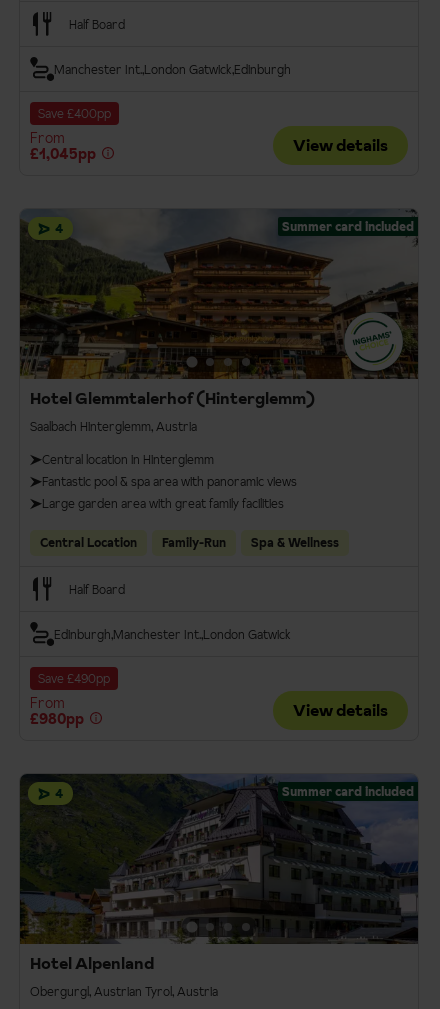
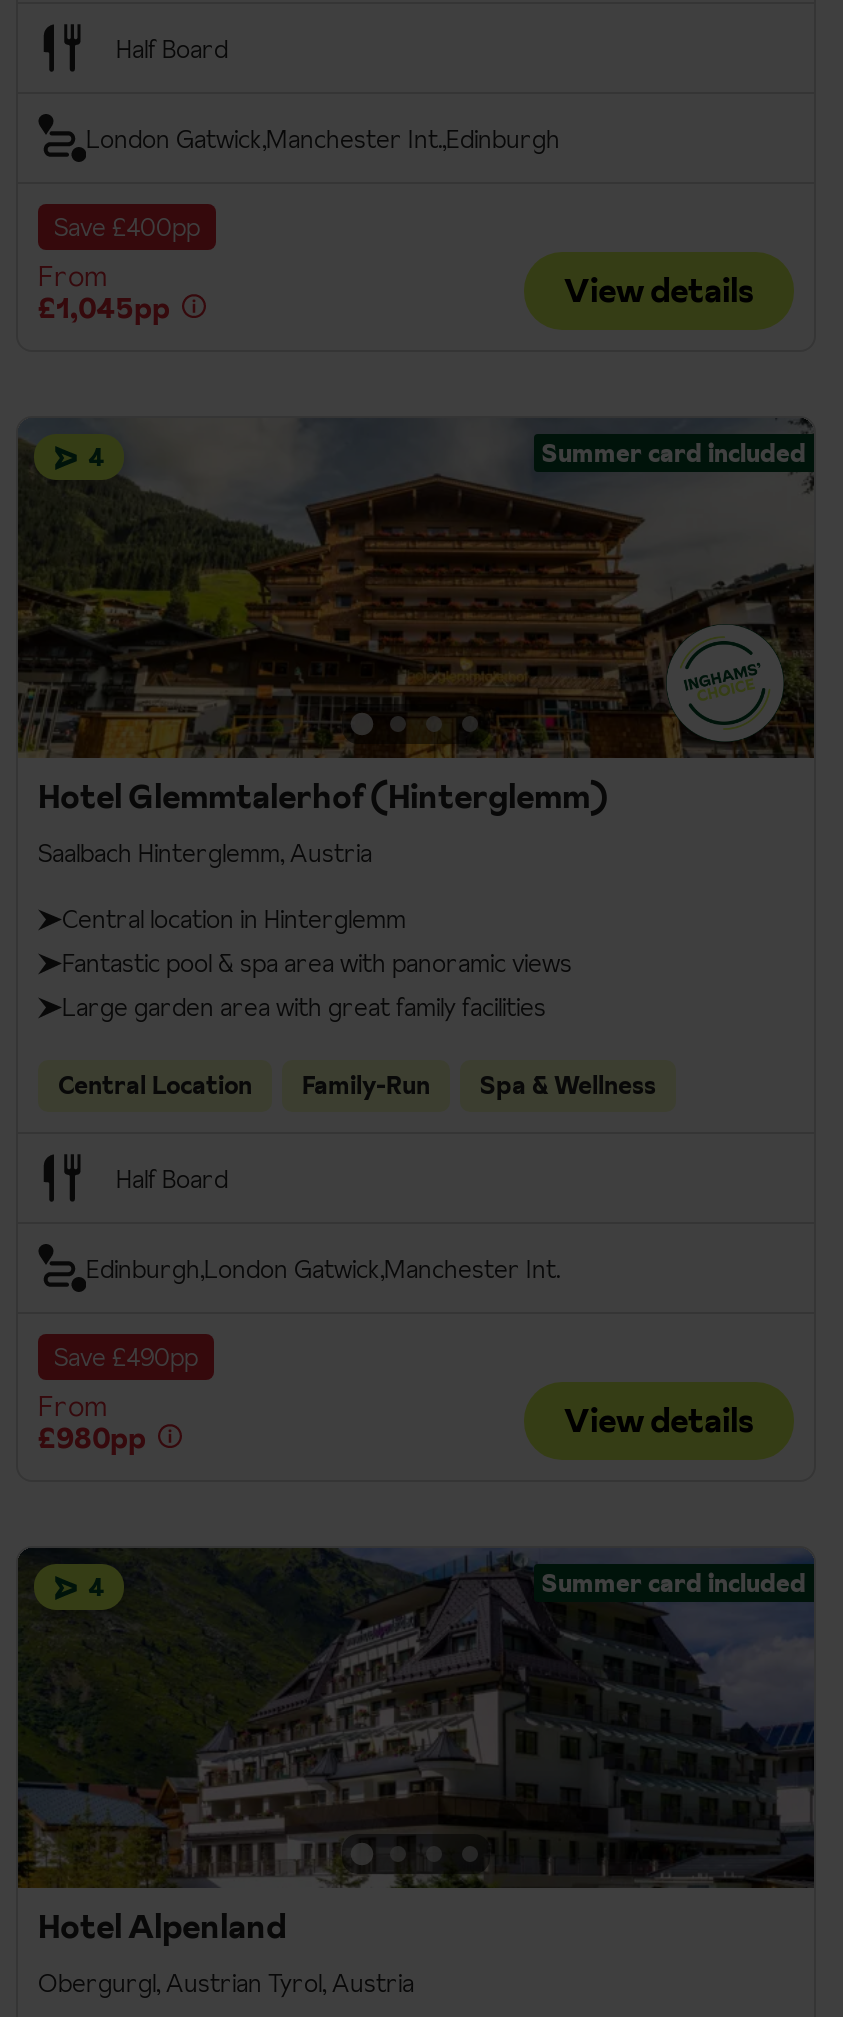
[54,60,291,77] Manchester Int. London Gatwick Edinburgh -> [86,121,560,155] London Gatwick Manchester Int. Edinburgh
[54,625,291,642] Edinburgh Manchester Int. London Gatwick -> [86,1251,560,1285] Edinburgh London Gatwick Manchester Int.

